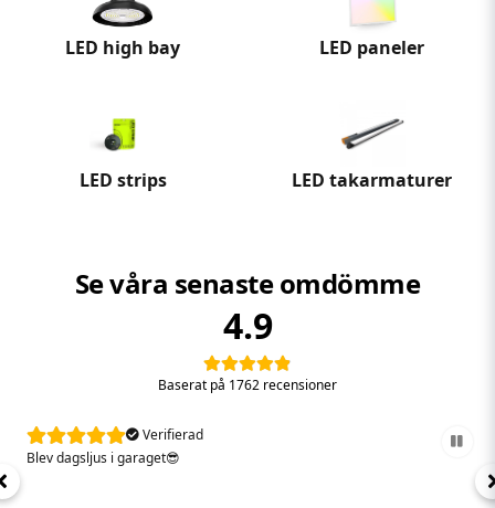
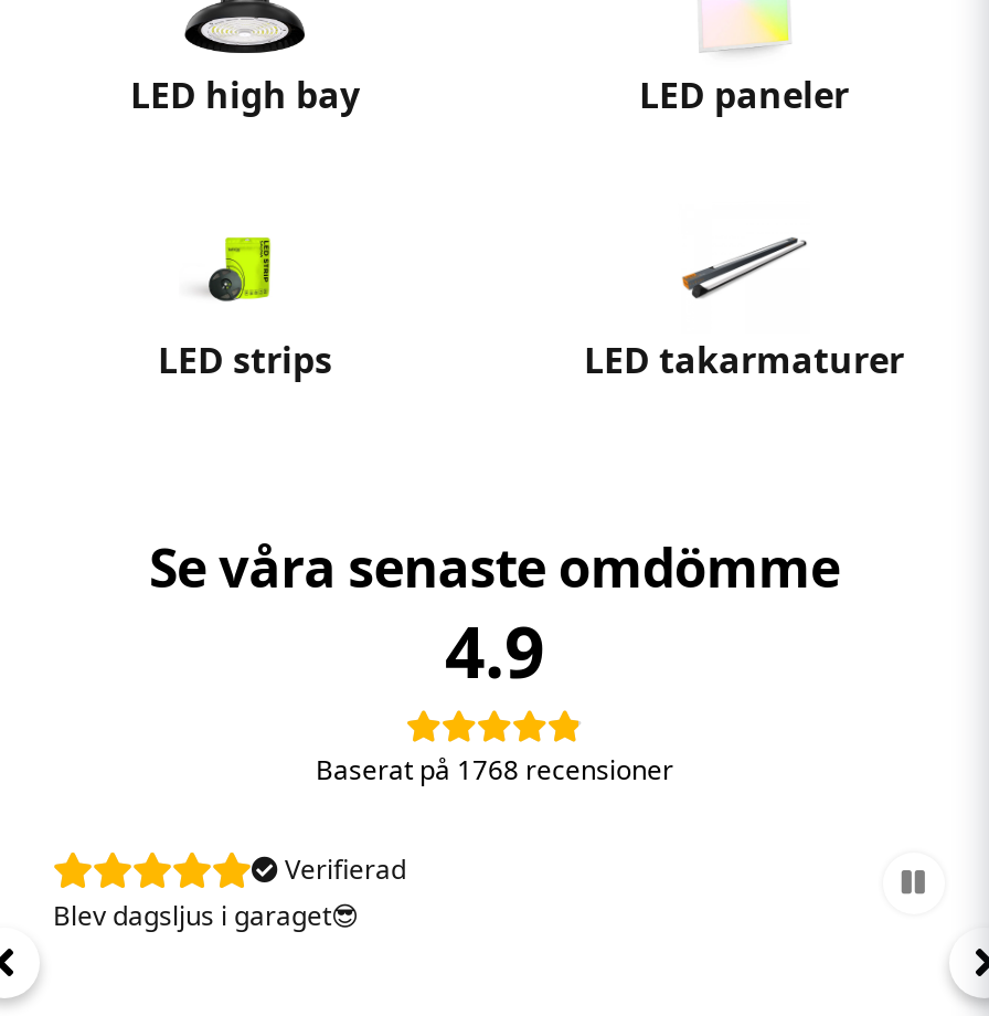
[158,375,337,394] Baserat på 1762 recensioner -> [316,751,673,788] Baserat på 1768 recensioner

